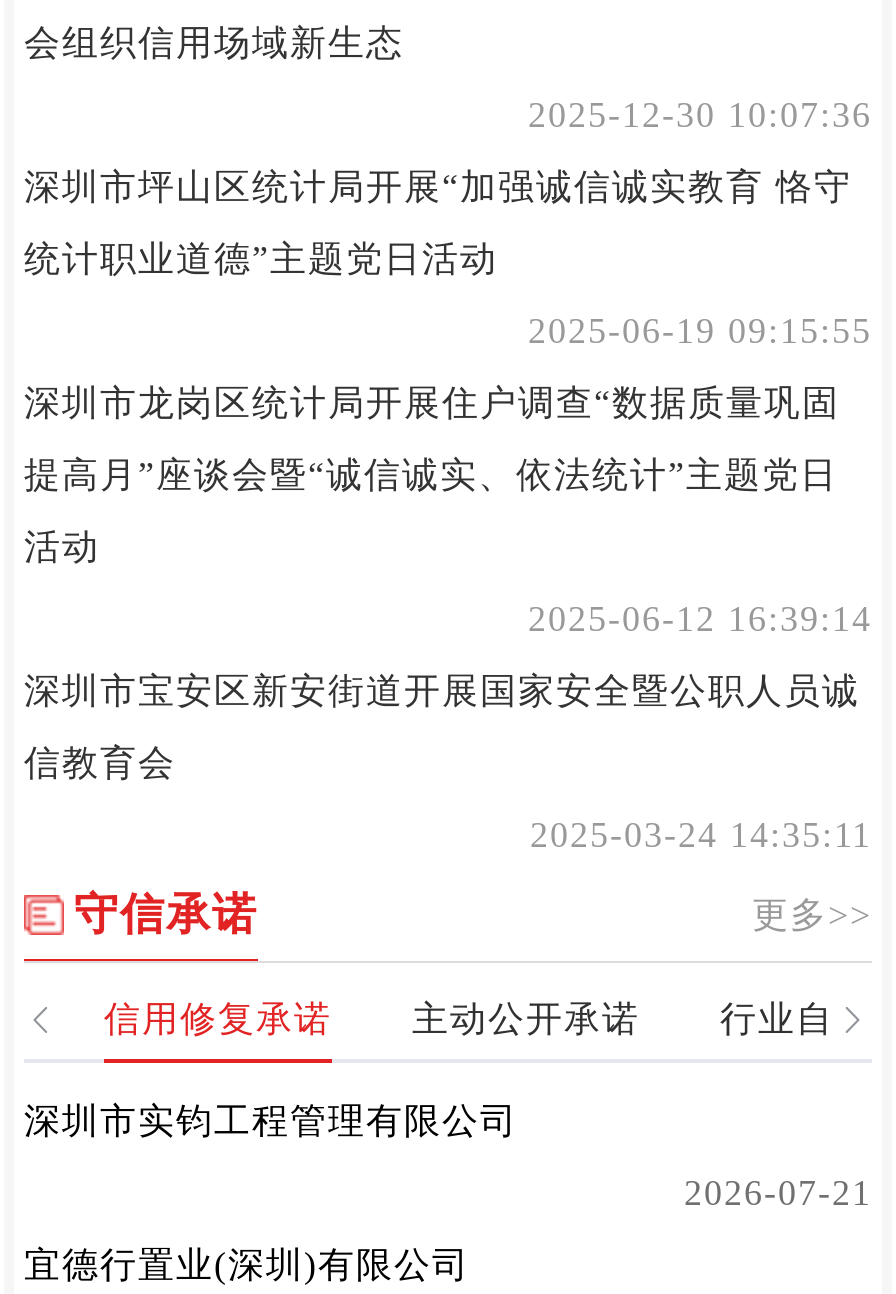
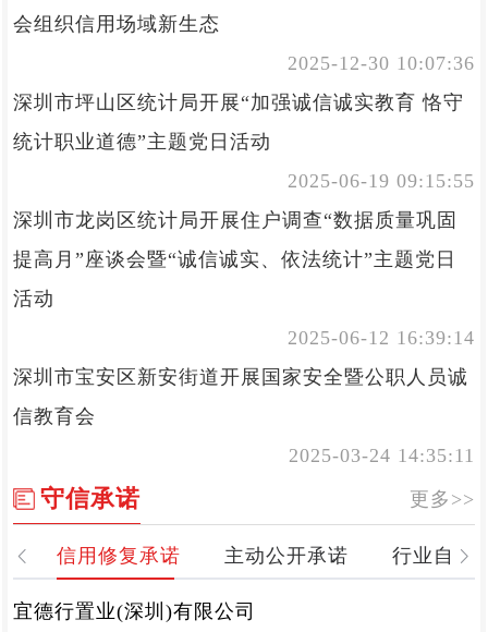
[24,1101,872,1213] 深圳市实钧工程管理有限公司 | 2026-07-21 -> none

